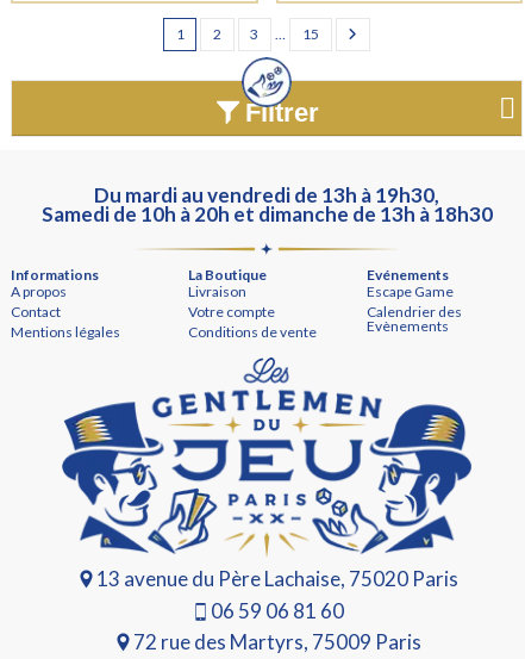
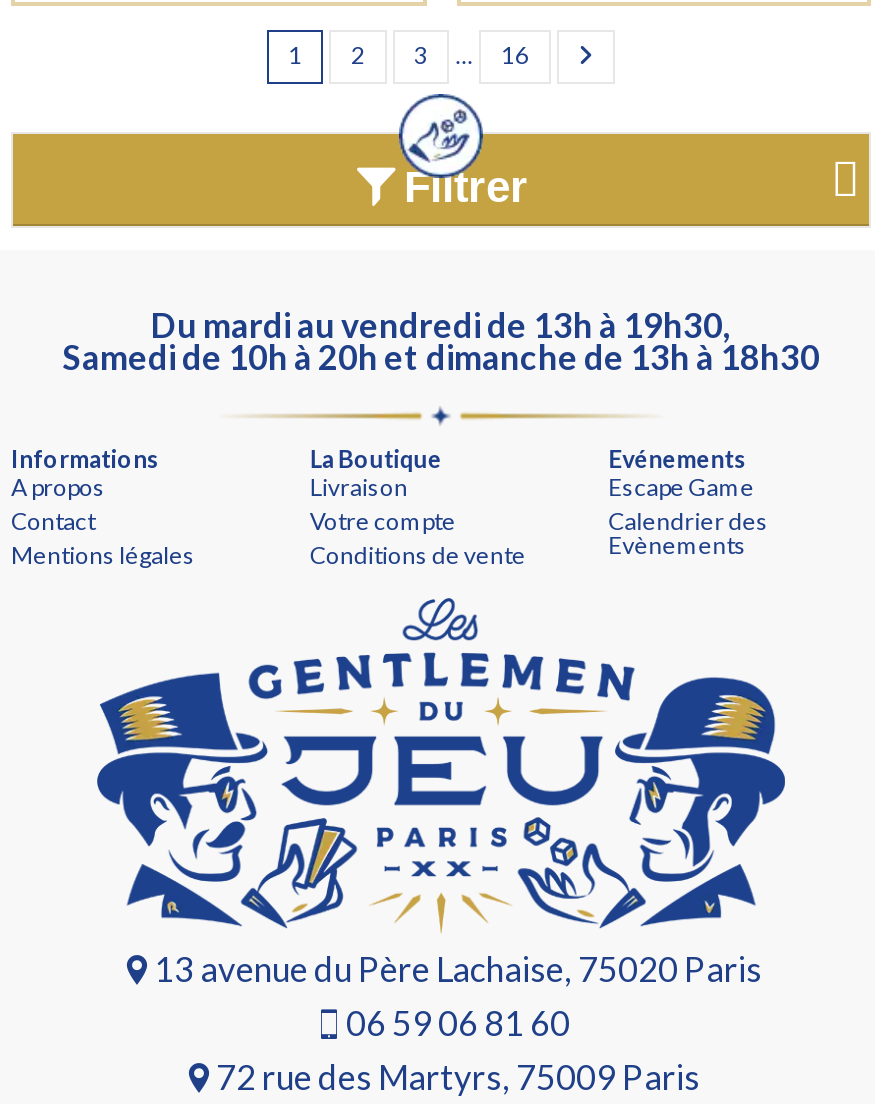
[302,25,319,43] 15 -> [501,40,529,70] 16

